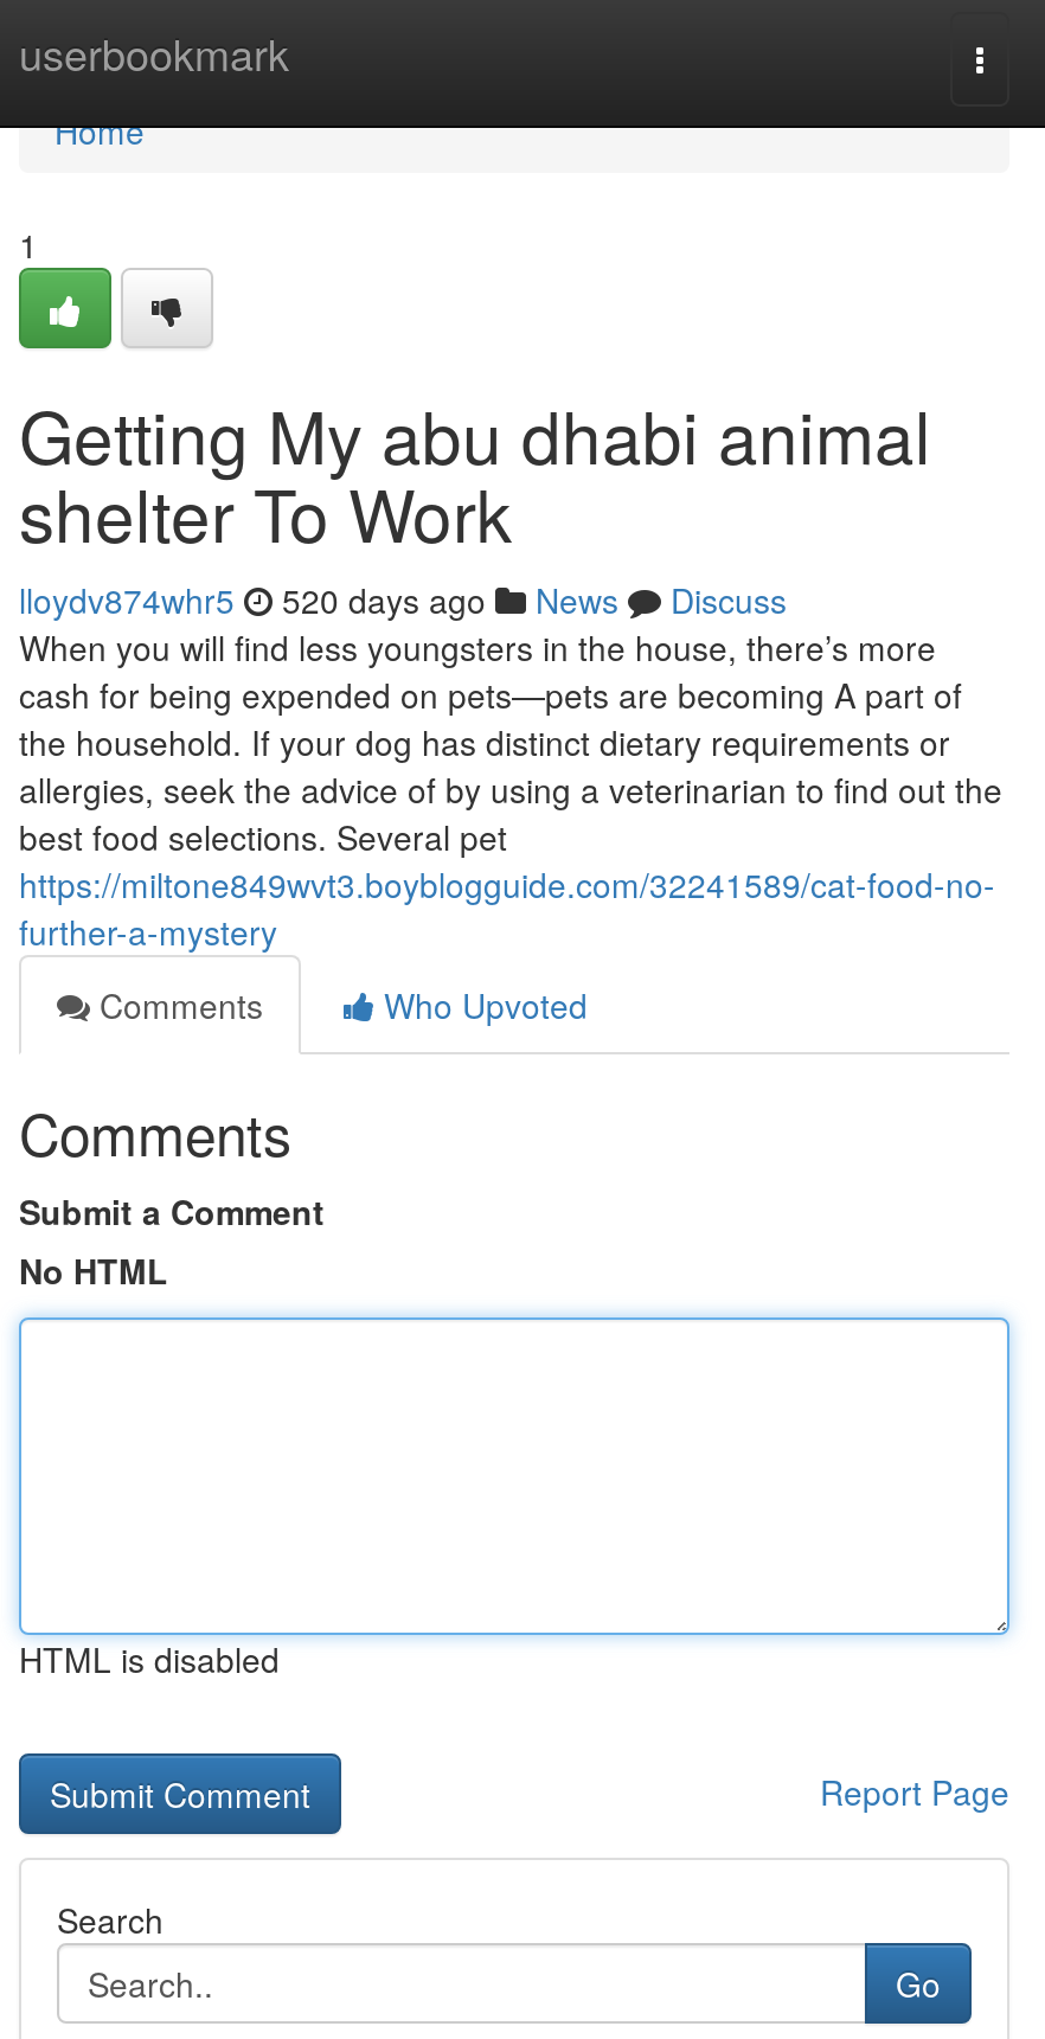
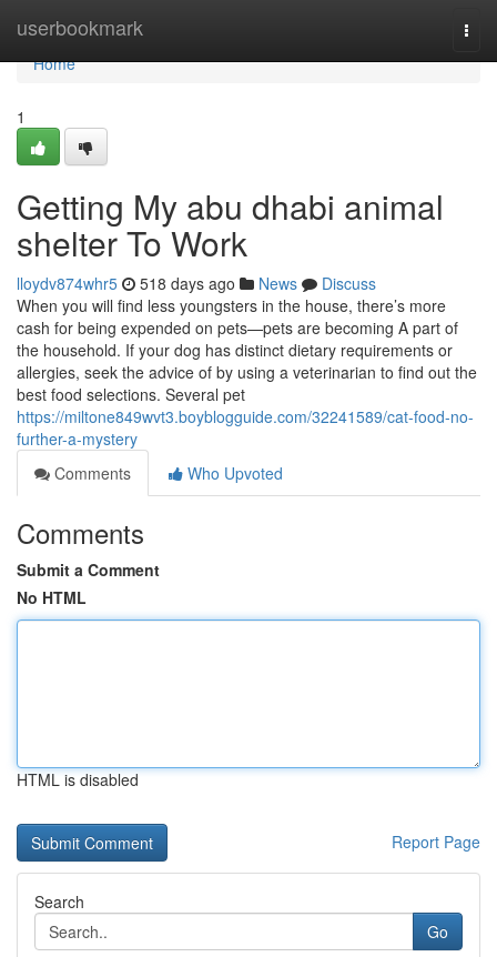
[19,576,787,623] lloydv874whr5 520 days ago News Discuss -> [17,272,376,294] lloydv874whr5 518 days ago News Discuss

